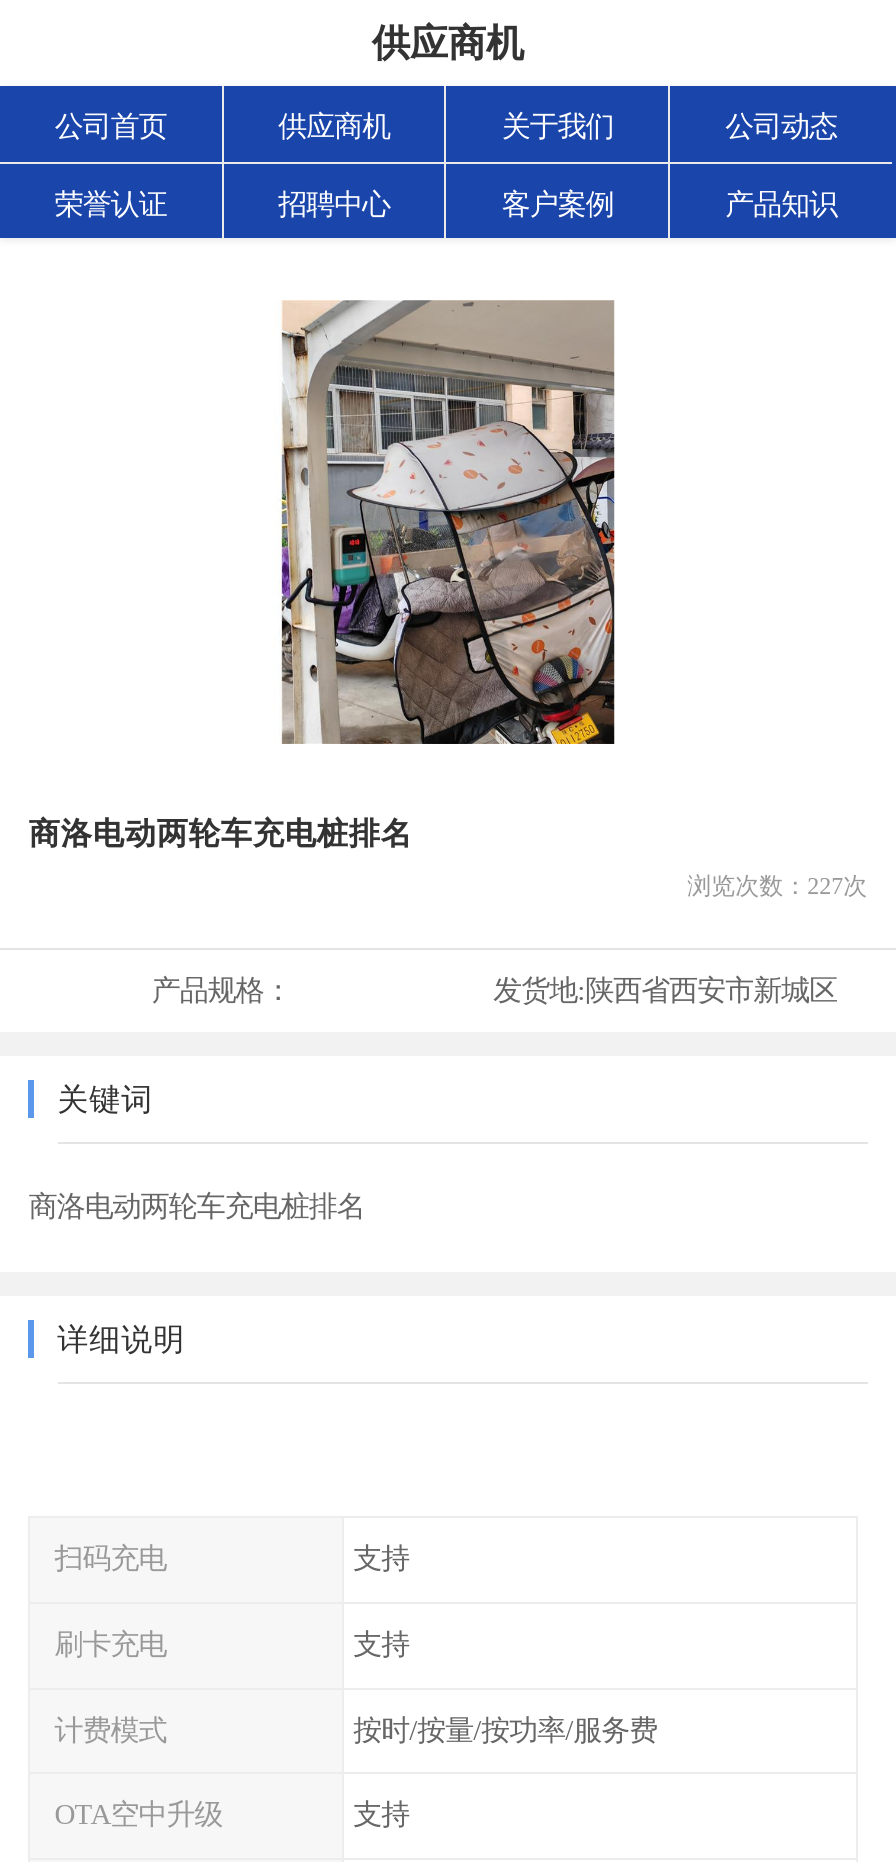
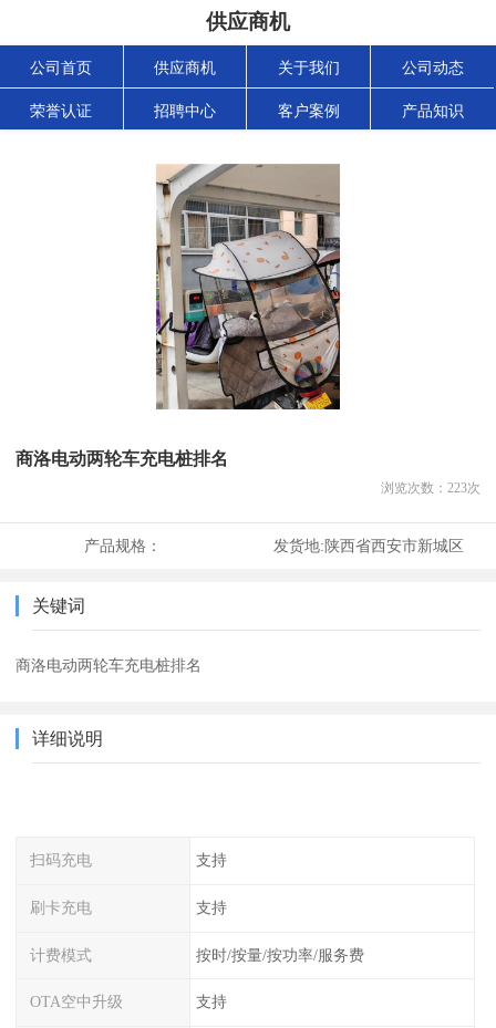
[687,872,867,900] 浏览次数：227次 -> [381,480,480,496] 浏览次数：223次

